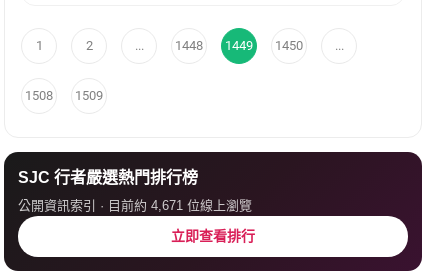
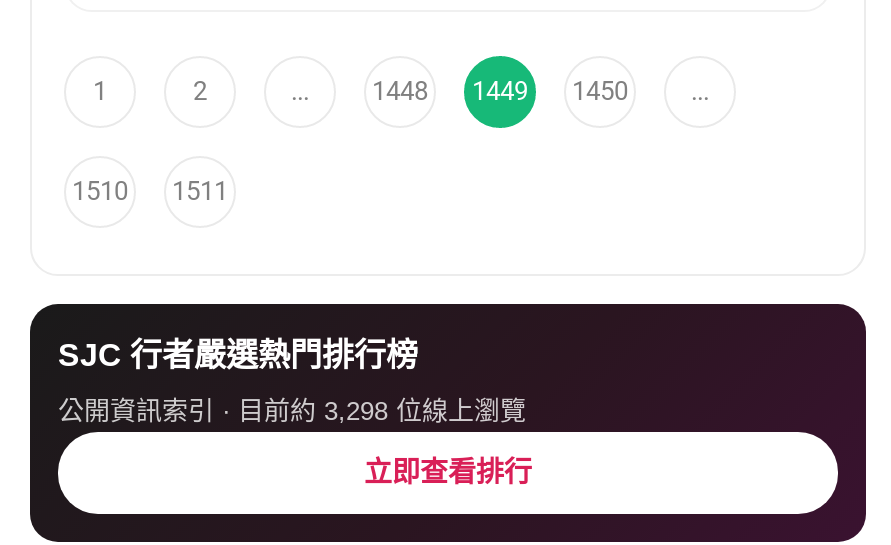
[25,88,53,103] 1508 -> [72,176,128,206] 1510
[75,88,103,103] 1509 -> [172,176,228,206] 1511
[18,198,252,213] 公開資訊索引 · 目前約 4,671 位線上瀏覽 -> [58,396,526,426] 公開資訊索引 · 目前約 3,298 位線上瀏覽

